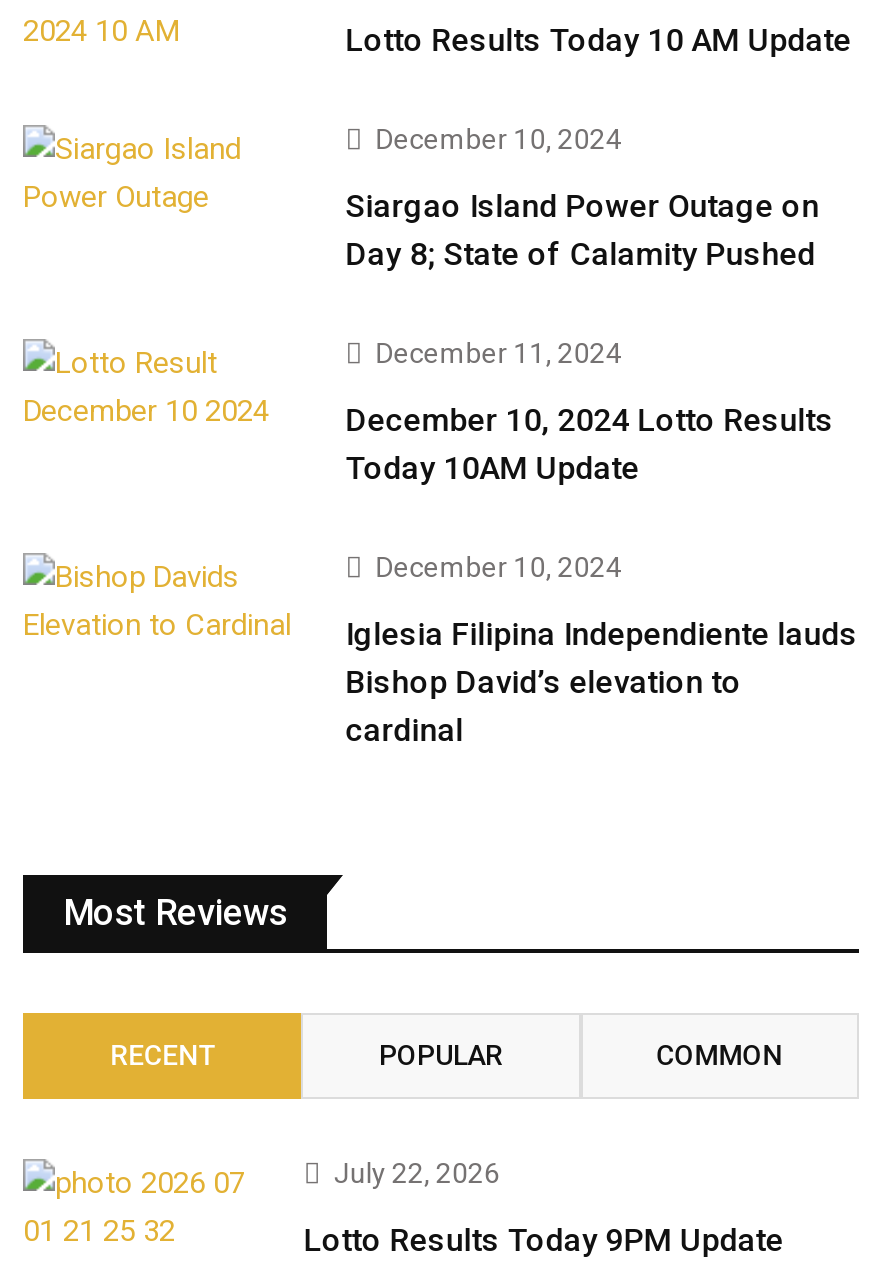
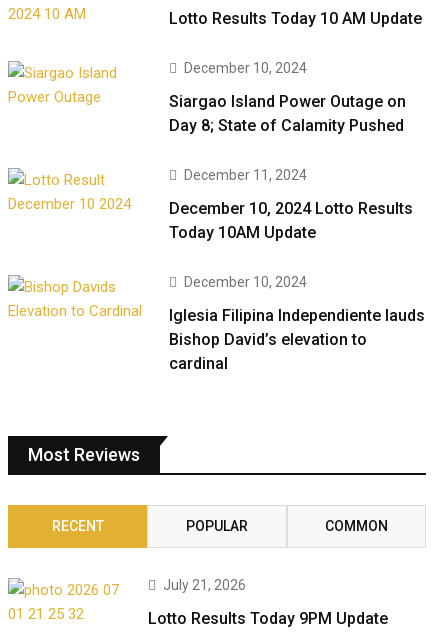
[334,1157,500,1189] July 22, 2026 -> [163,577,246,593] July 21, 2026

